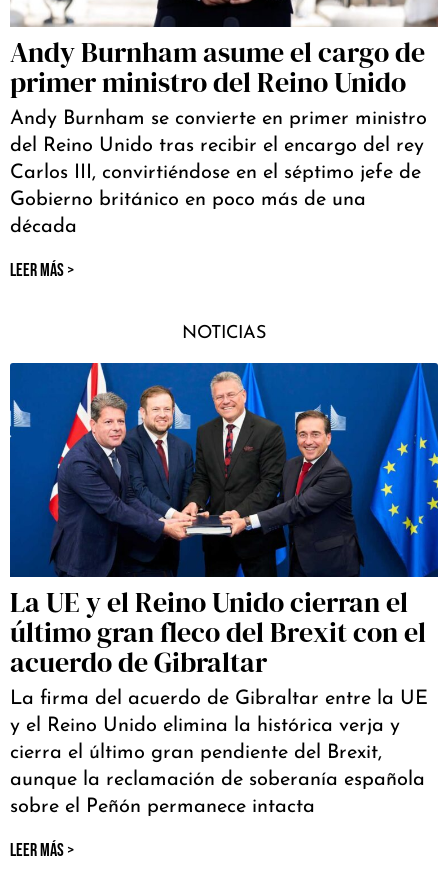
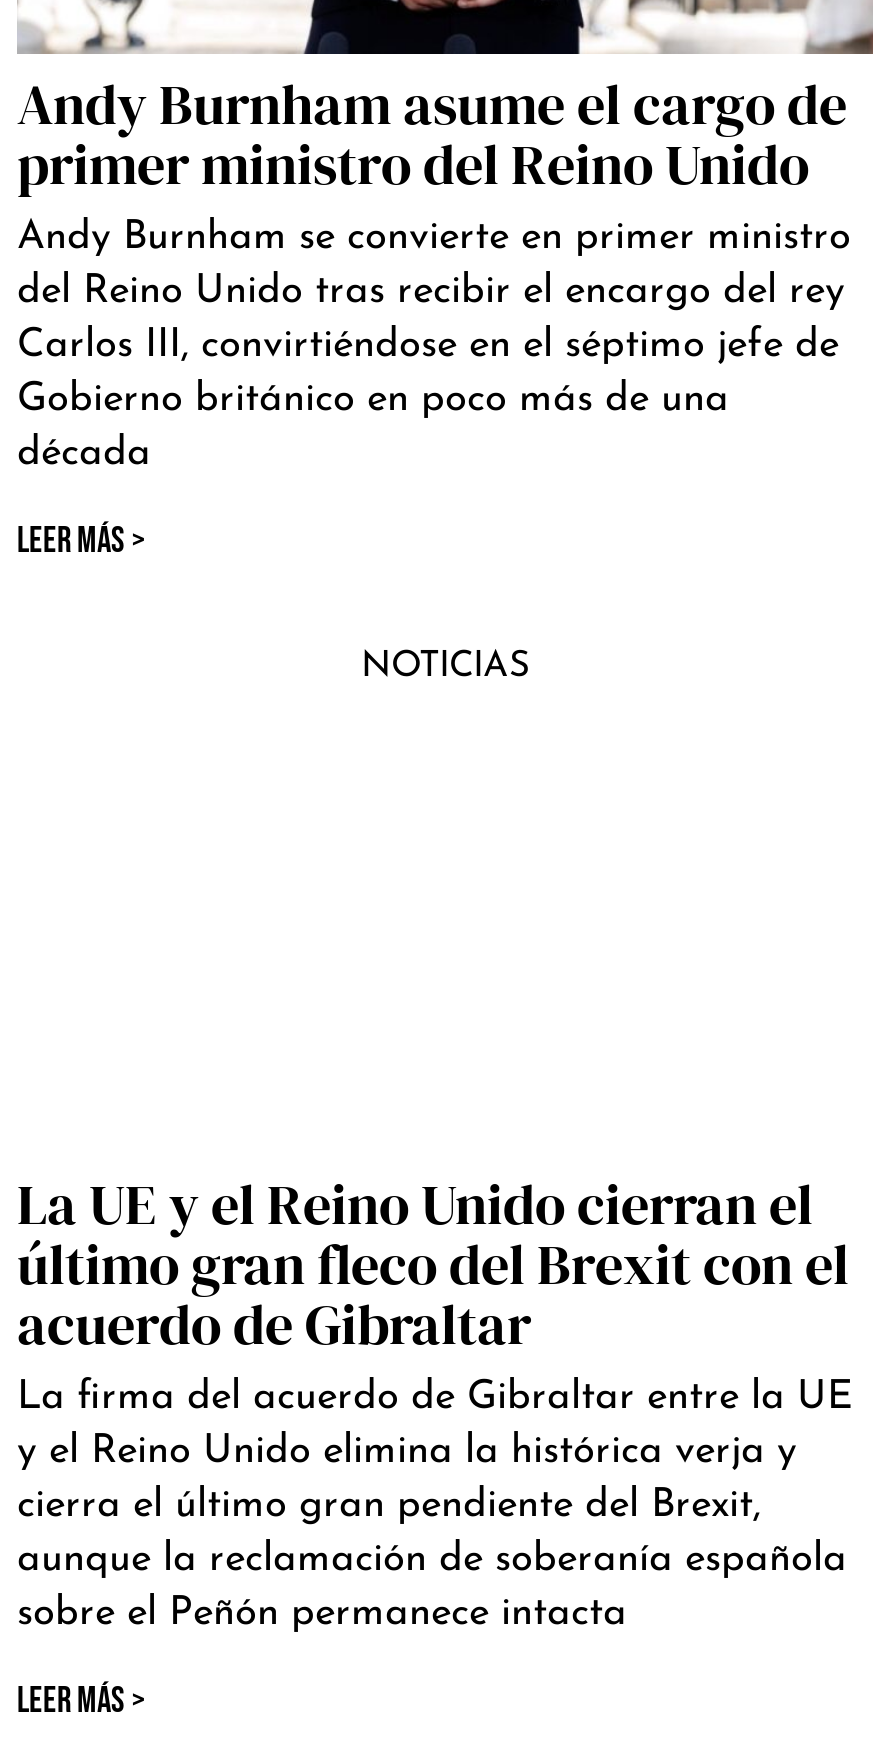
[9,362,439,578] [image] -> none

